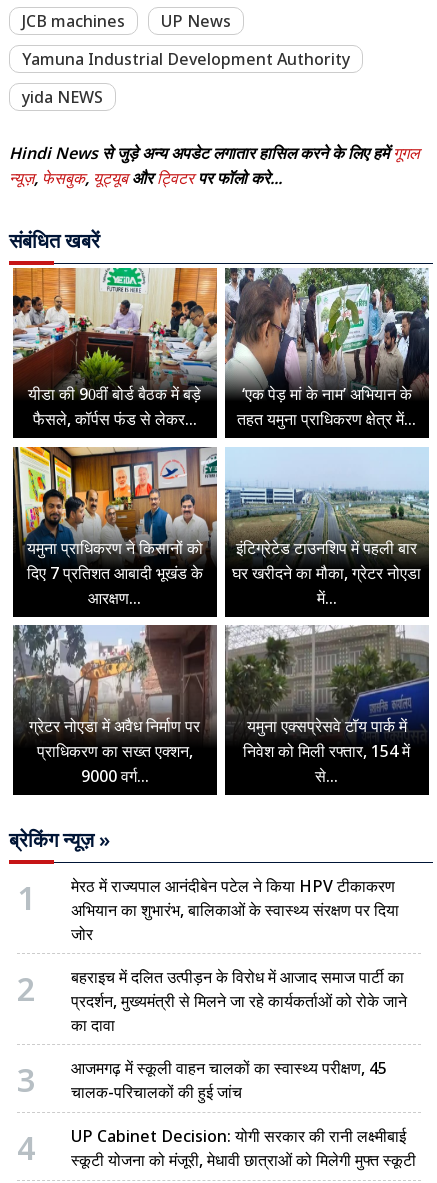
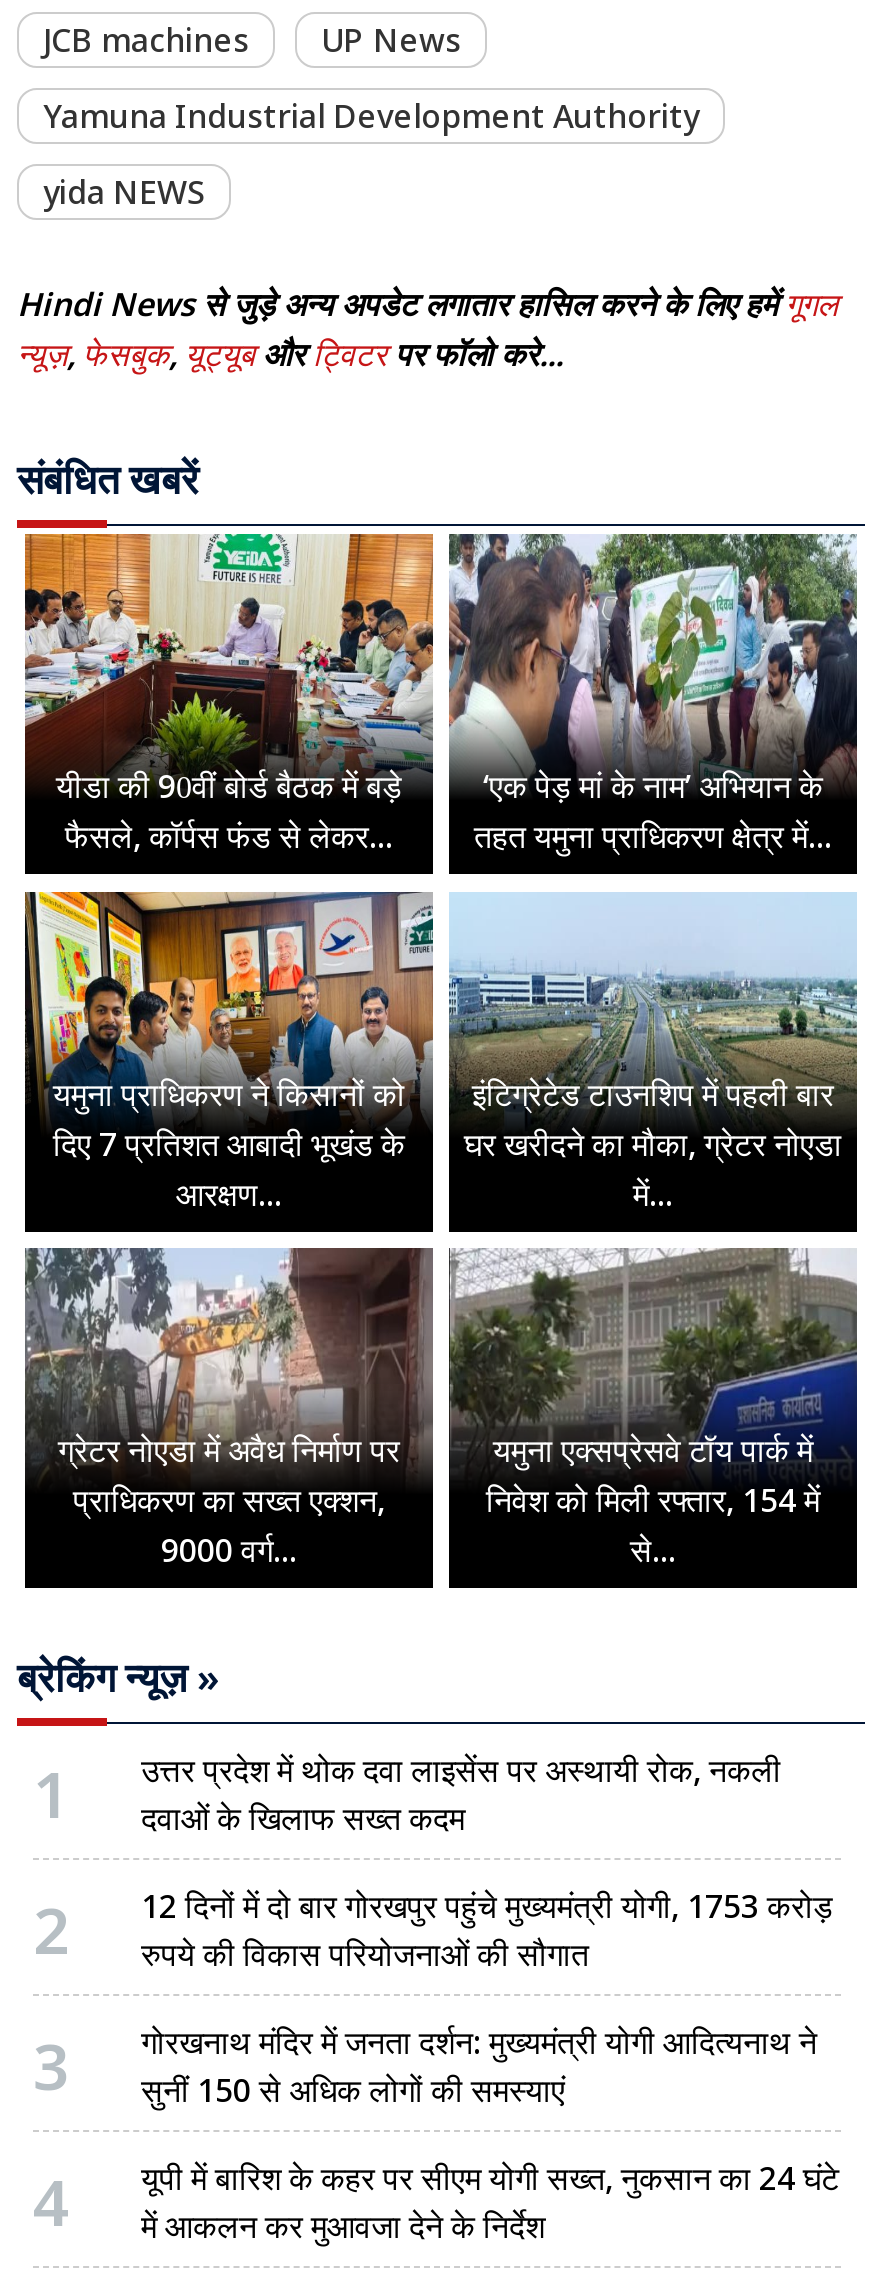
[71,873,399,945] मेरठ में राज्यपाल आनंदीबेन पटेल ने किया HPV टीकाकरण | अभियान का शुभारंभ, बालिकाओं के स्वास्थ्य संरक्षण पर दिया | जोर -> [141,1746,781,1842] उत्तर प्रदेश में थोक दवा लाइसेंस पर अस्थायी रोक, नकली | दवाओं के खिलाफ सख्त कदम
[71,964,407,1036] बहराइच में दलित उत्पीड़न के विरोध में आजाद समाज पार्टी का | प्रदर्शन, मुख्यमंत्री से मिलने जा रहे कार्यकर्ताओं को रोके जाने | का दावा -> [141,1882,833,1978] 12 दिनों में दो बार गोरखपुर पहुंचे मुख्यमंत्री योगी, 1753 करोड़ | रुपये की विकास परियोजनाओं की सौगात
[71,1056,387,1104] आजमगढ़ में स्कूली वाहन चालकों का स्वास्थ्य परीक्षण, 45 | चालक-परिचालकों की हुई जांच -> [141,2018,817,2114] गोरखनाथ मंदिर में जनता दर्शन: मुख्यमंत्री योगी आदित्यनाथ ने | सुनीं 150 से अधिक लोगों की समस्याएं
[71,1124,416,1172] UP Cabinet Decision: योगी सरकार की रानी लक्ष्मीबाई | स्कूटी योजना को मंजूरी, मेधावी छात्राओं को मिलेगी मुफ्त स्कूटी -> [141,2154,839,2250] यूपी में बारिश के कहर पर सीएम योगी सख्त, नुकसान का 24 घंटे | में आकलन कर मुआवजा देने के निर्देश

